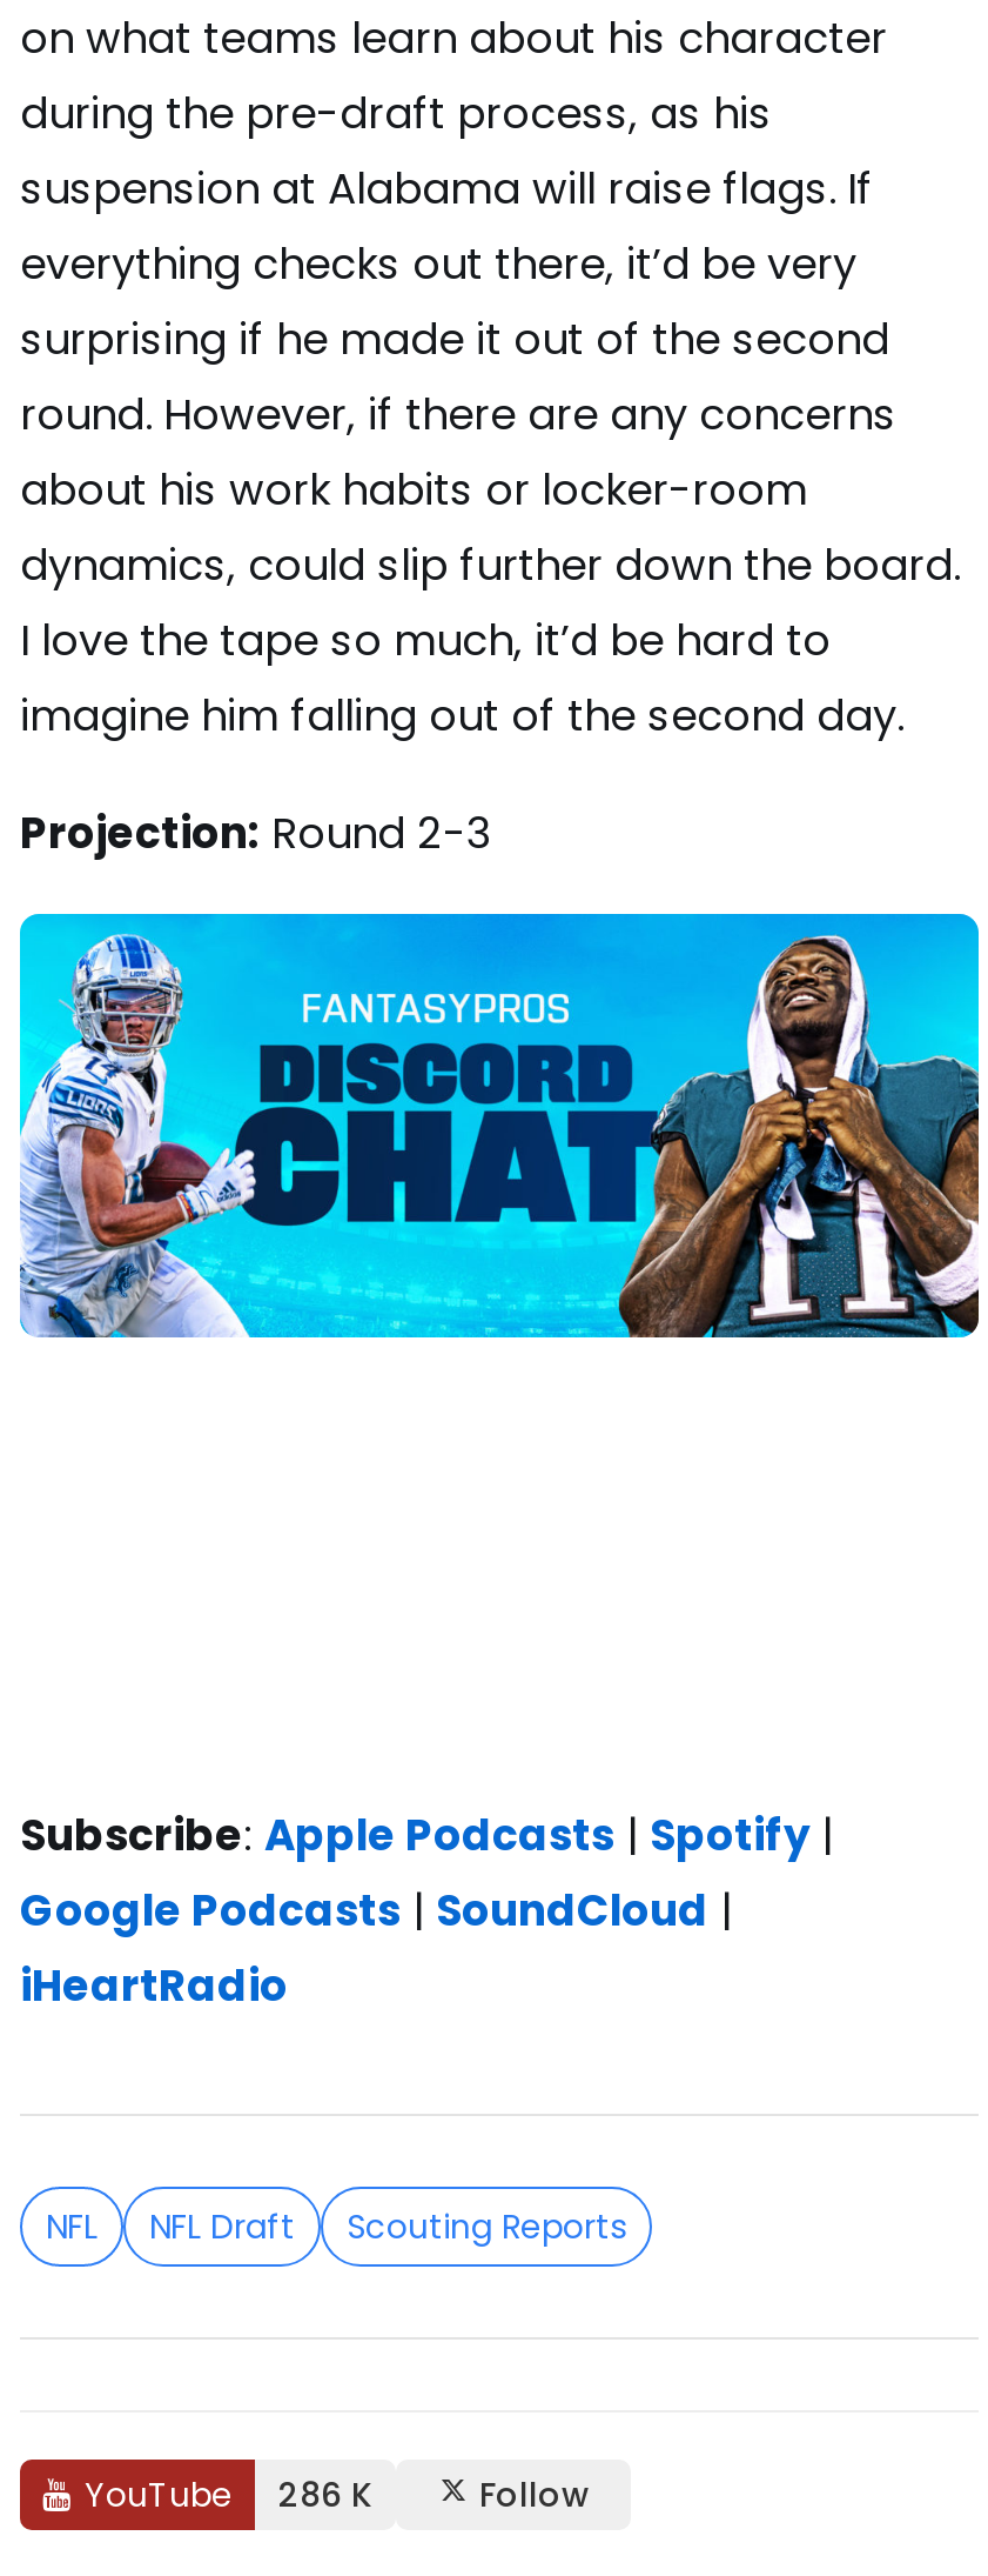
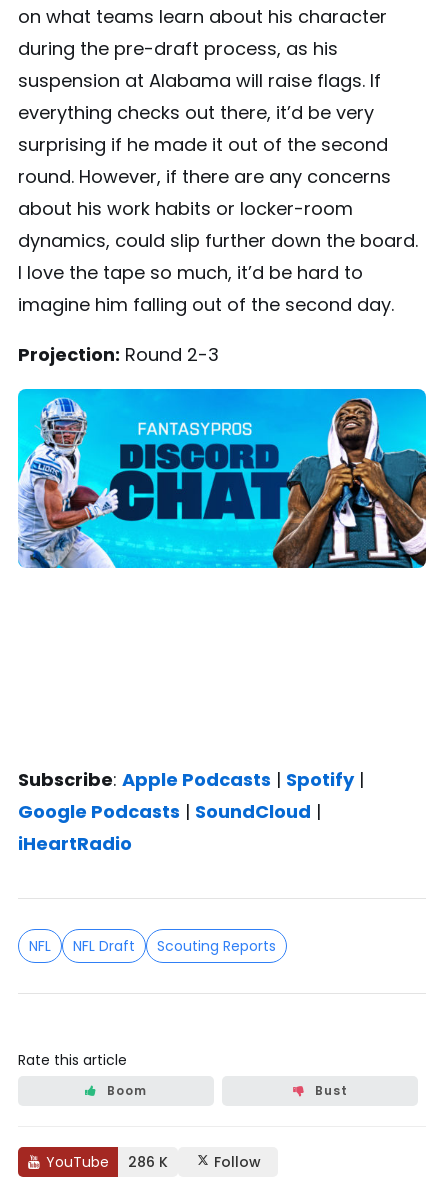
none -> [18,1050,347,1099] Rate this article | Boom | Bust

